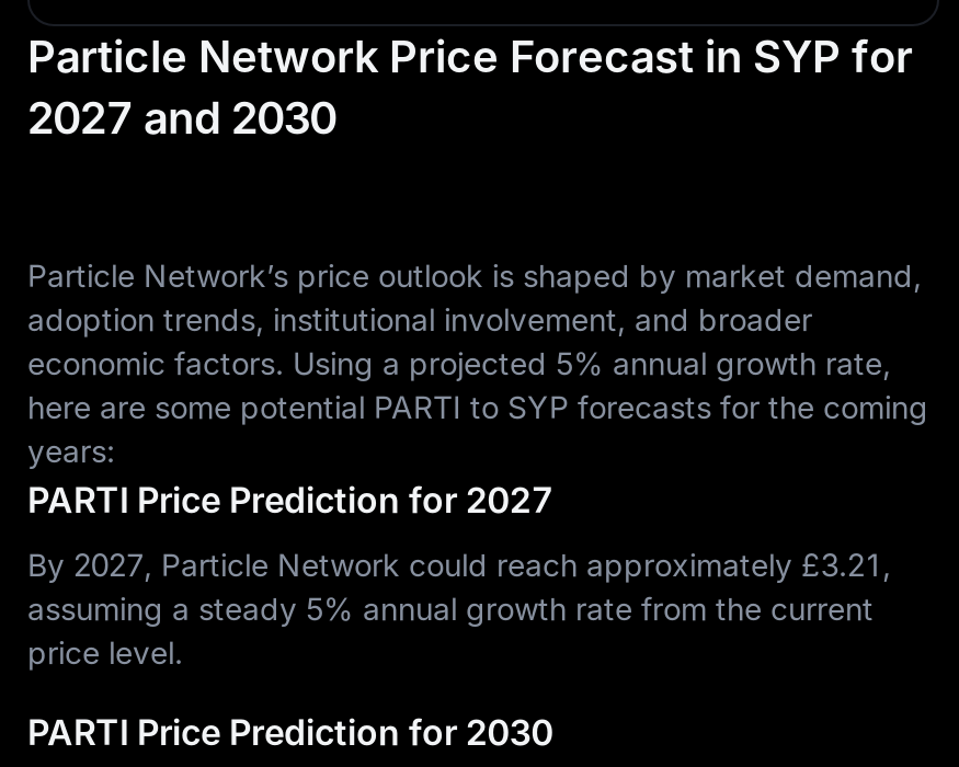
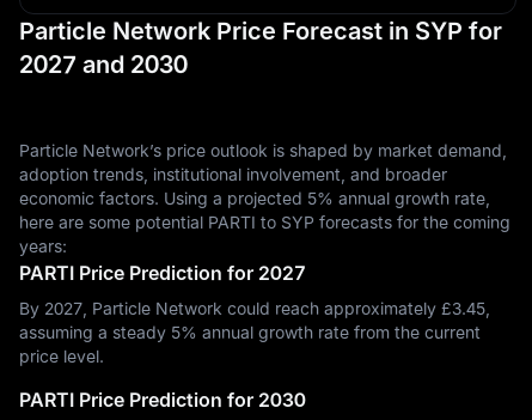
[27,547,891,584] By 2027, Particle Network could reach approximately £3.21, -> [19,298,490,319] By 2027, Particle Network could reach approximately £3.45,

